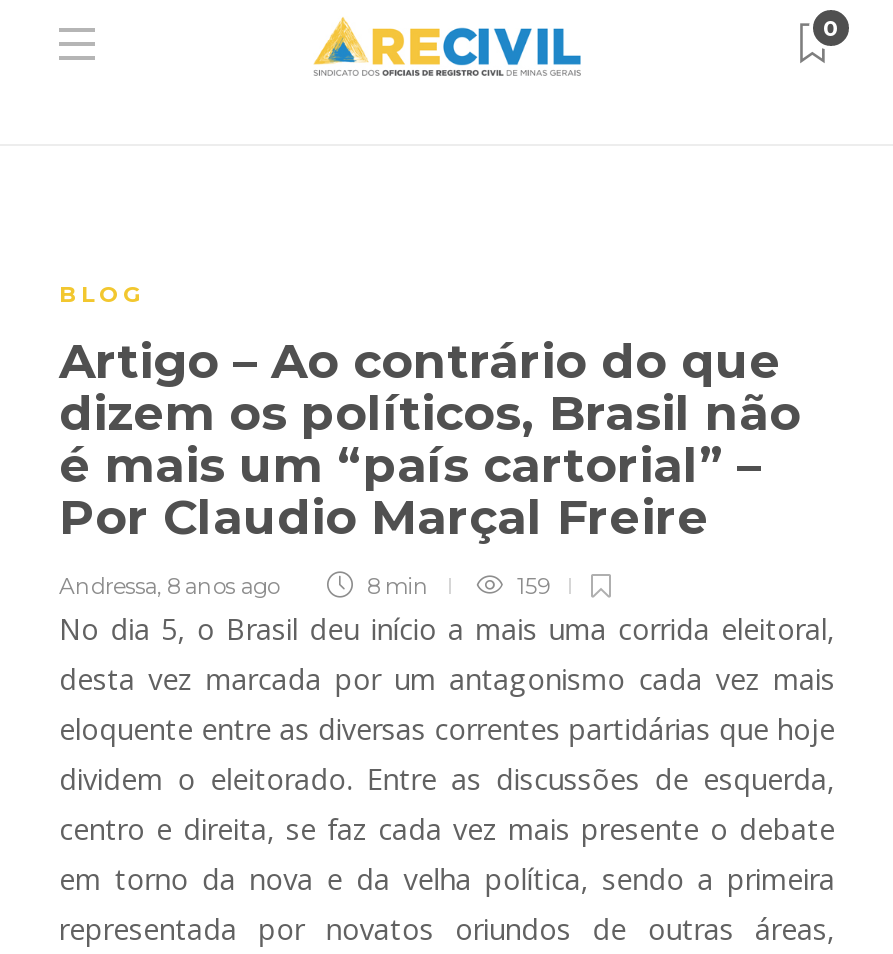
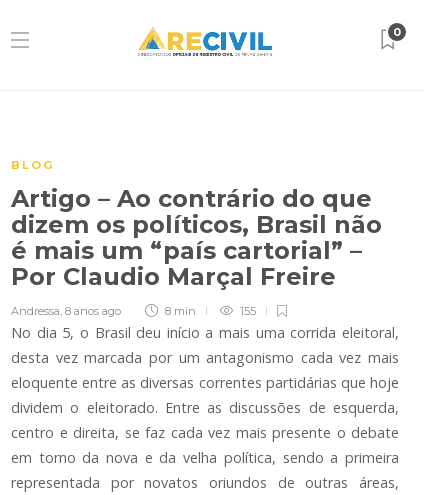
[511,572,549,600] 159 -> [237,304,256,318] 155

